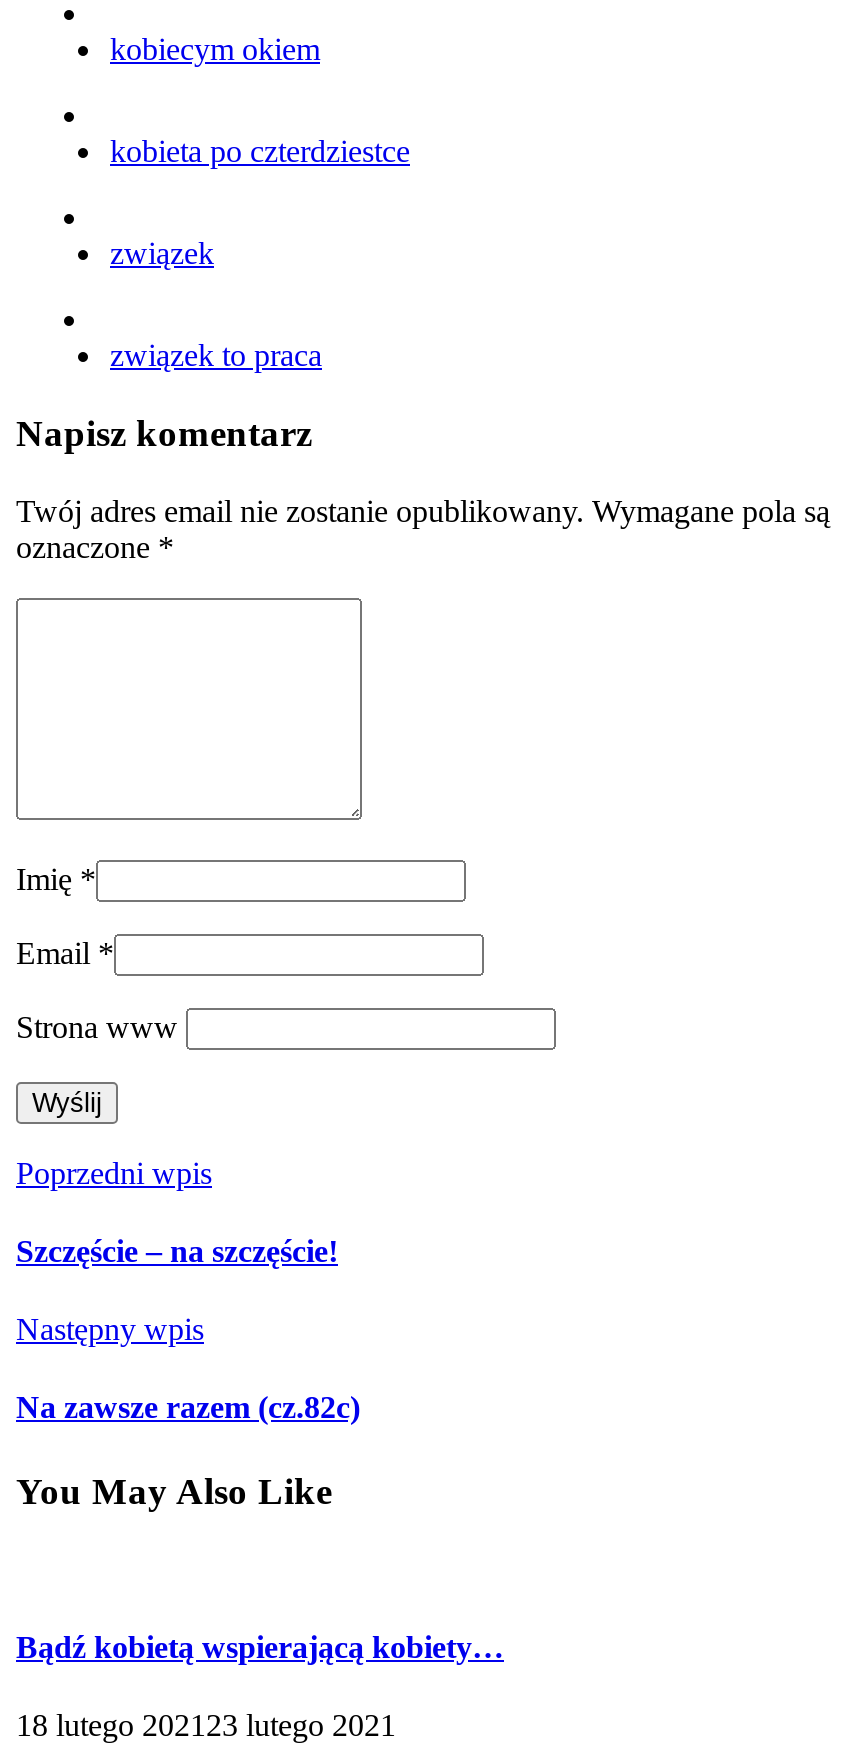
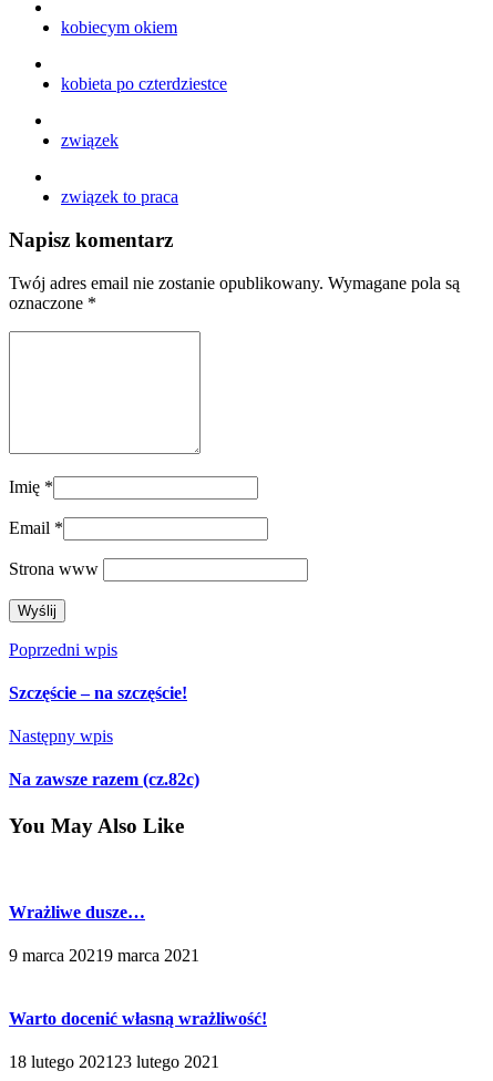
[16,1629,504,1663] Bądź kobietą wspierającą kobiety… -> [9,902,267,1028] Wrażliwe dusze… | 9 marca 2021 9 marca 2021 | Warto docenić własną wrażliwość!

